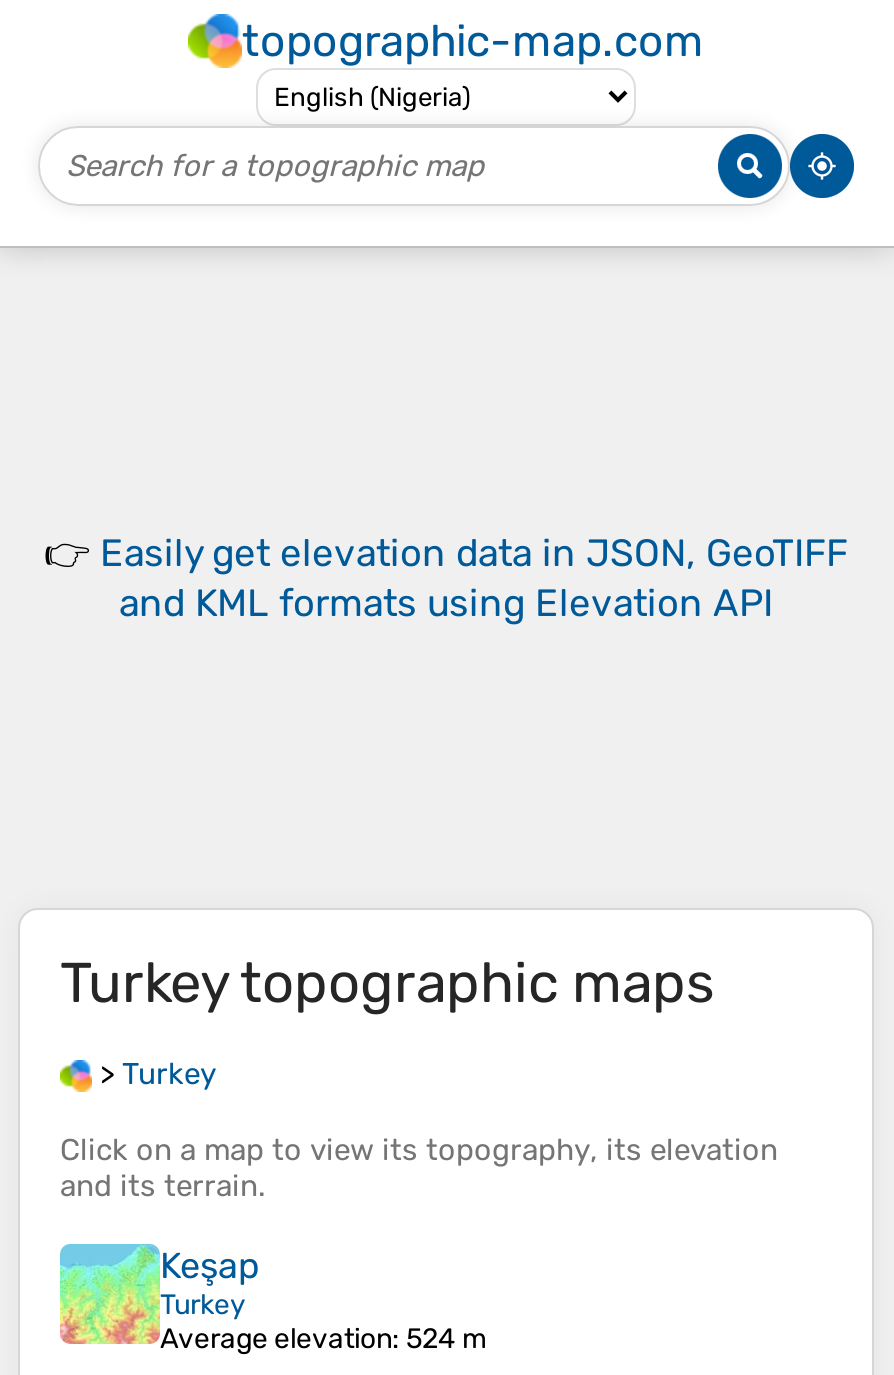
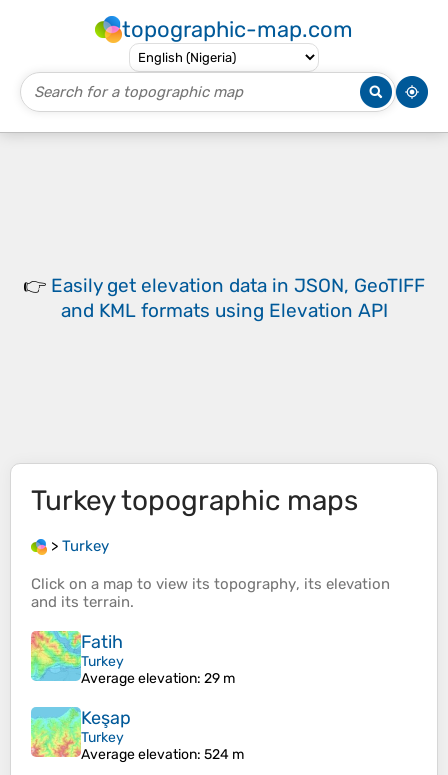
none -> [30,630,235,687] [image] | Fatih | Turkey | Average elevation: 29 m

